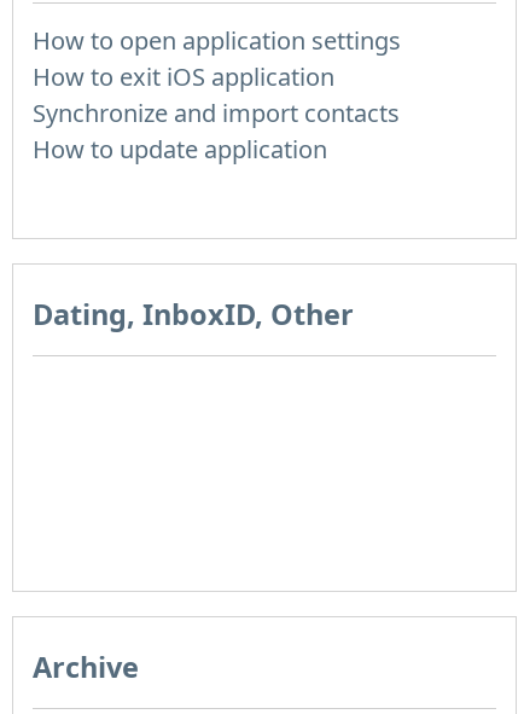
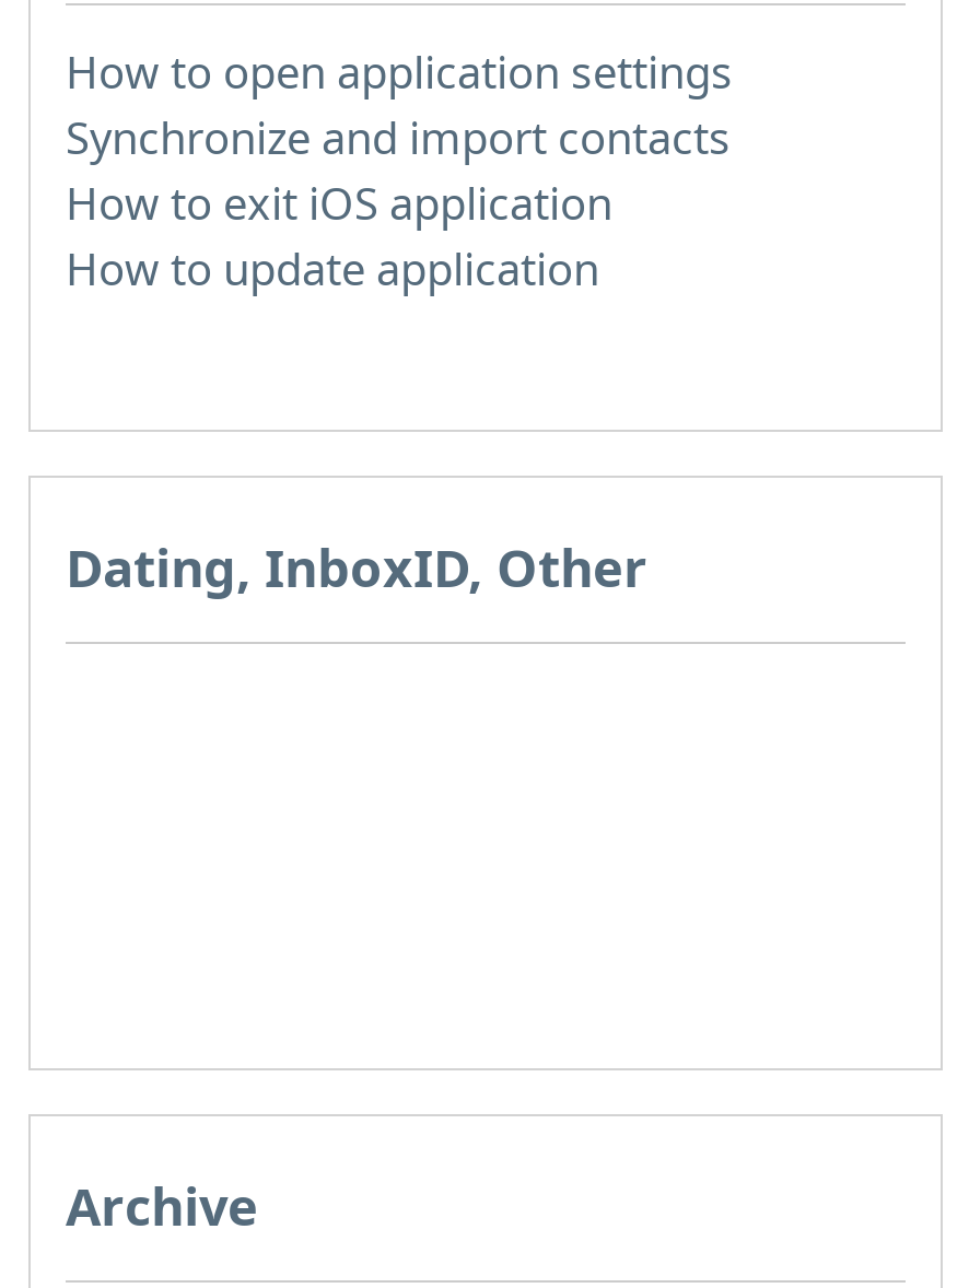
moved [33,60,334,93] -> [66,173,612,232]: How to exit iOS application
moved [33,96,400,129] -> [66,108,731,167]: Synchronize and import contacts

